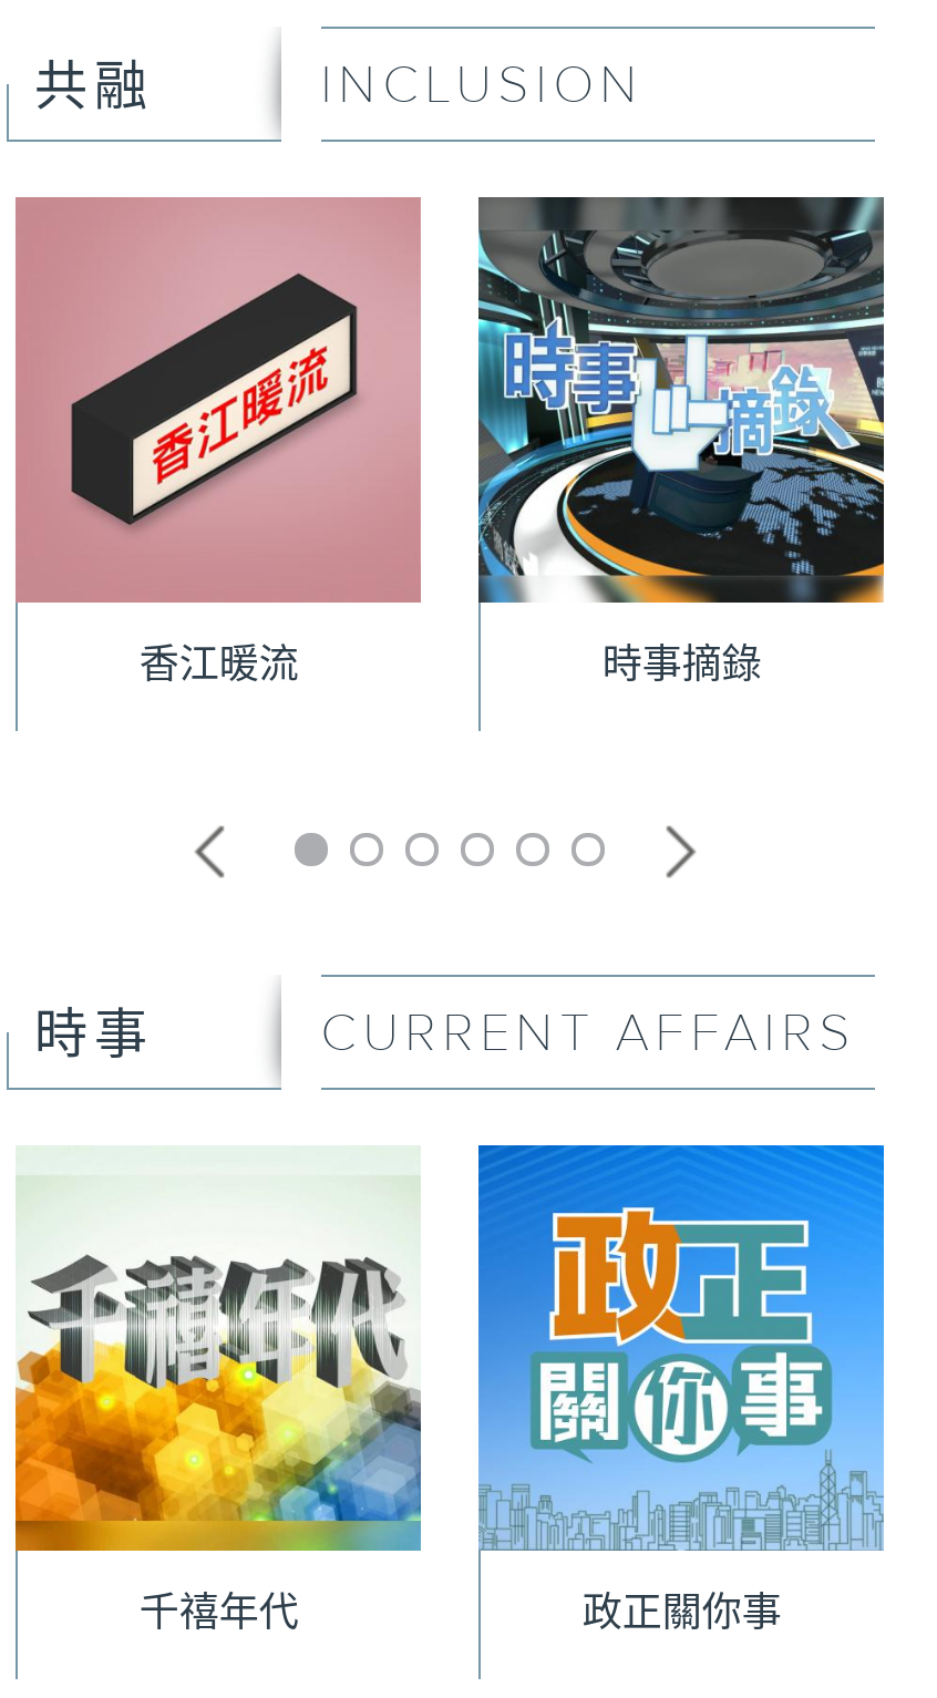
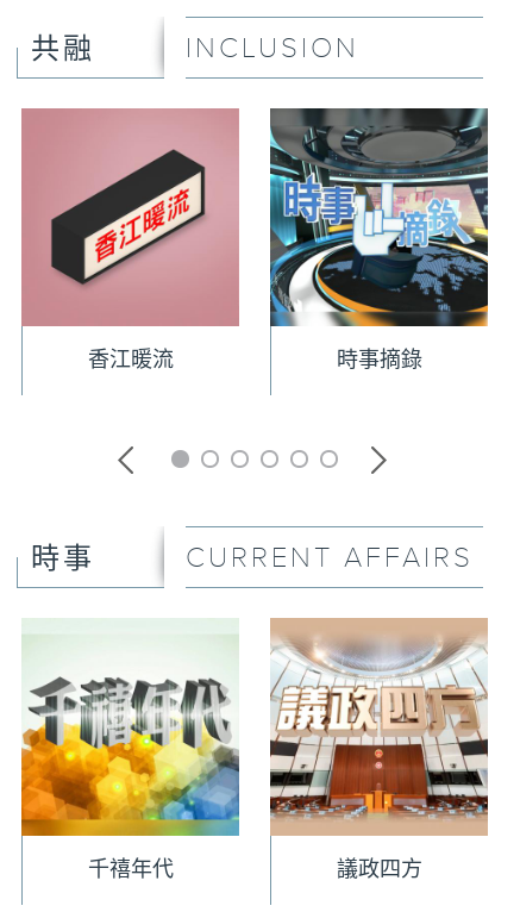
[476,1143,886,1637] [image] | 政正關你事 -> [269,617,489,882] [image] | 議政四方

